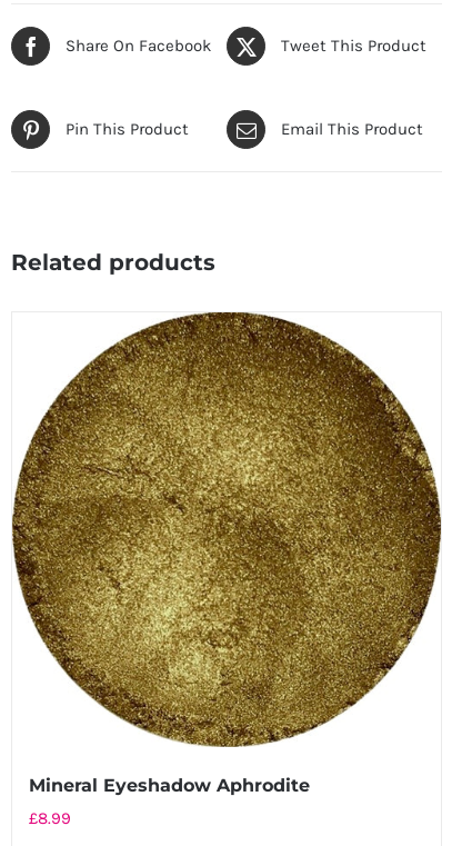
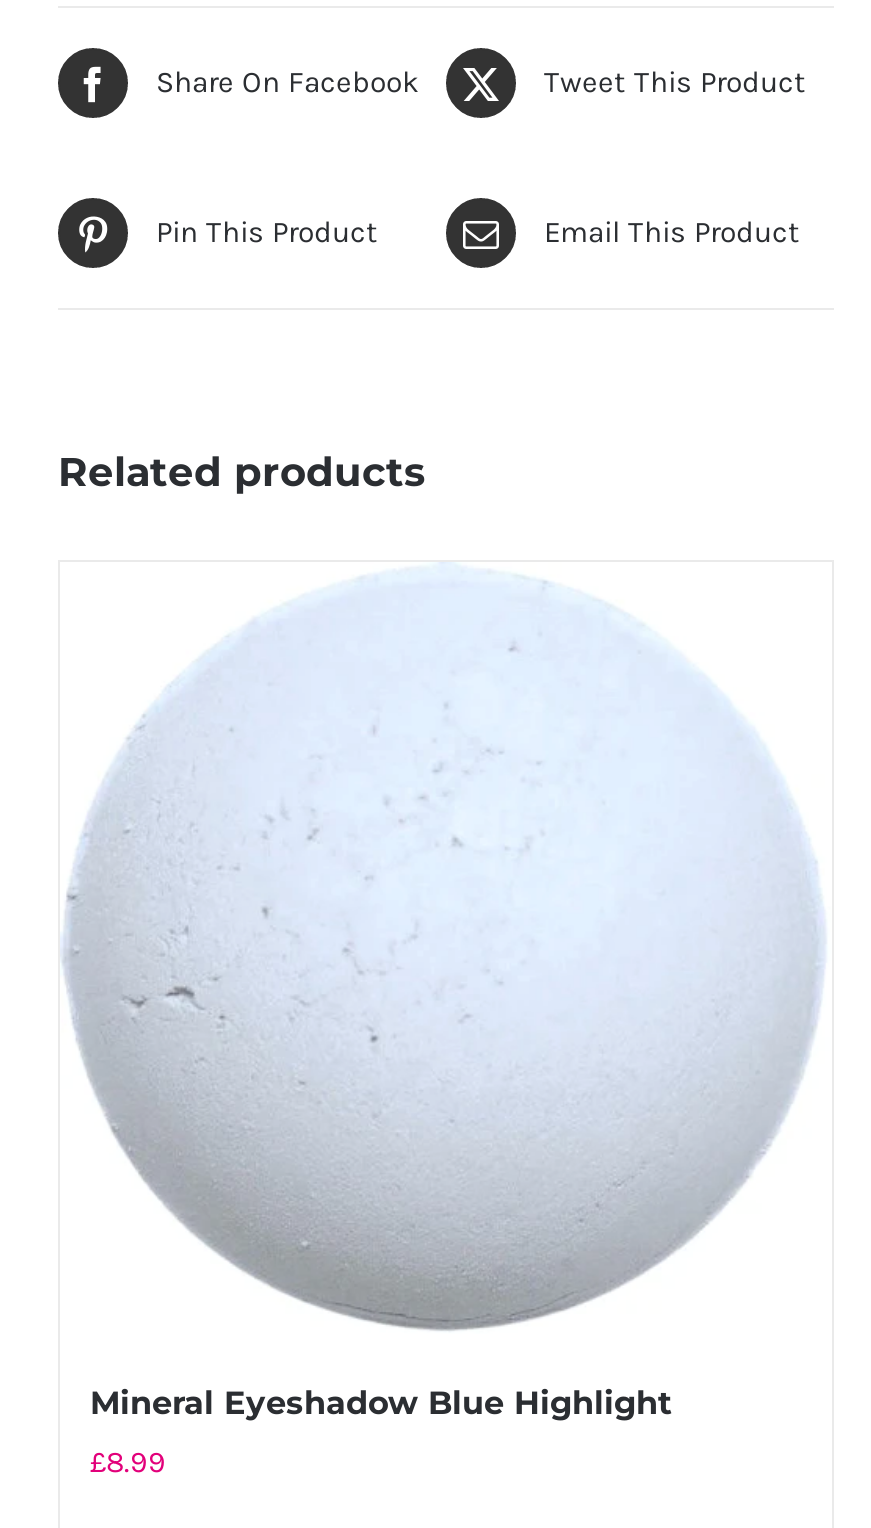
[11,311,442,796] [image] | Mineral Eyeshadow Aphrodite -> [60,562,832,1421] [image] | Mineral Eyeshadow Blue Highlight

